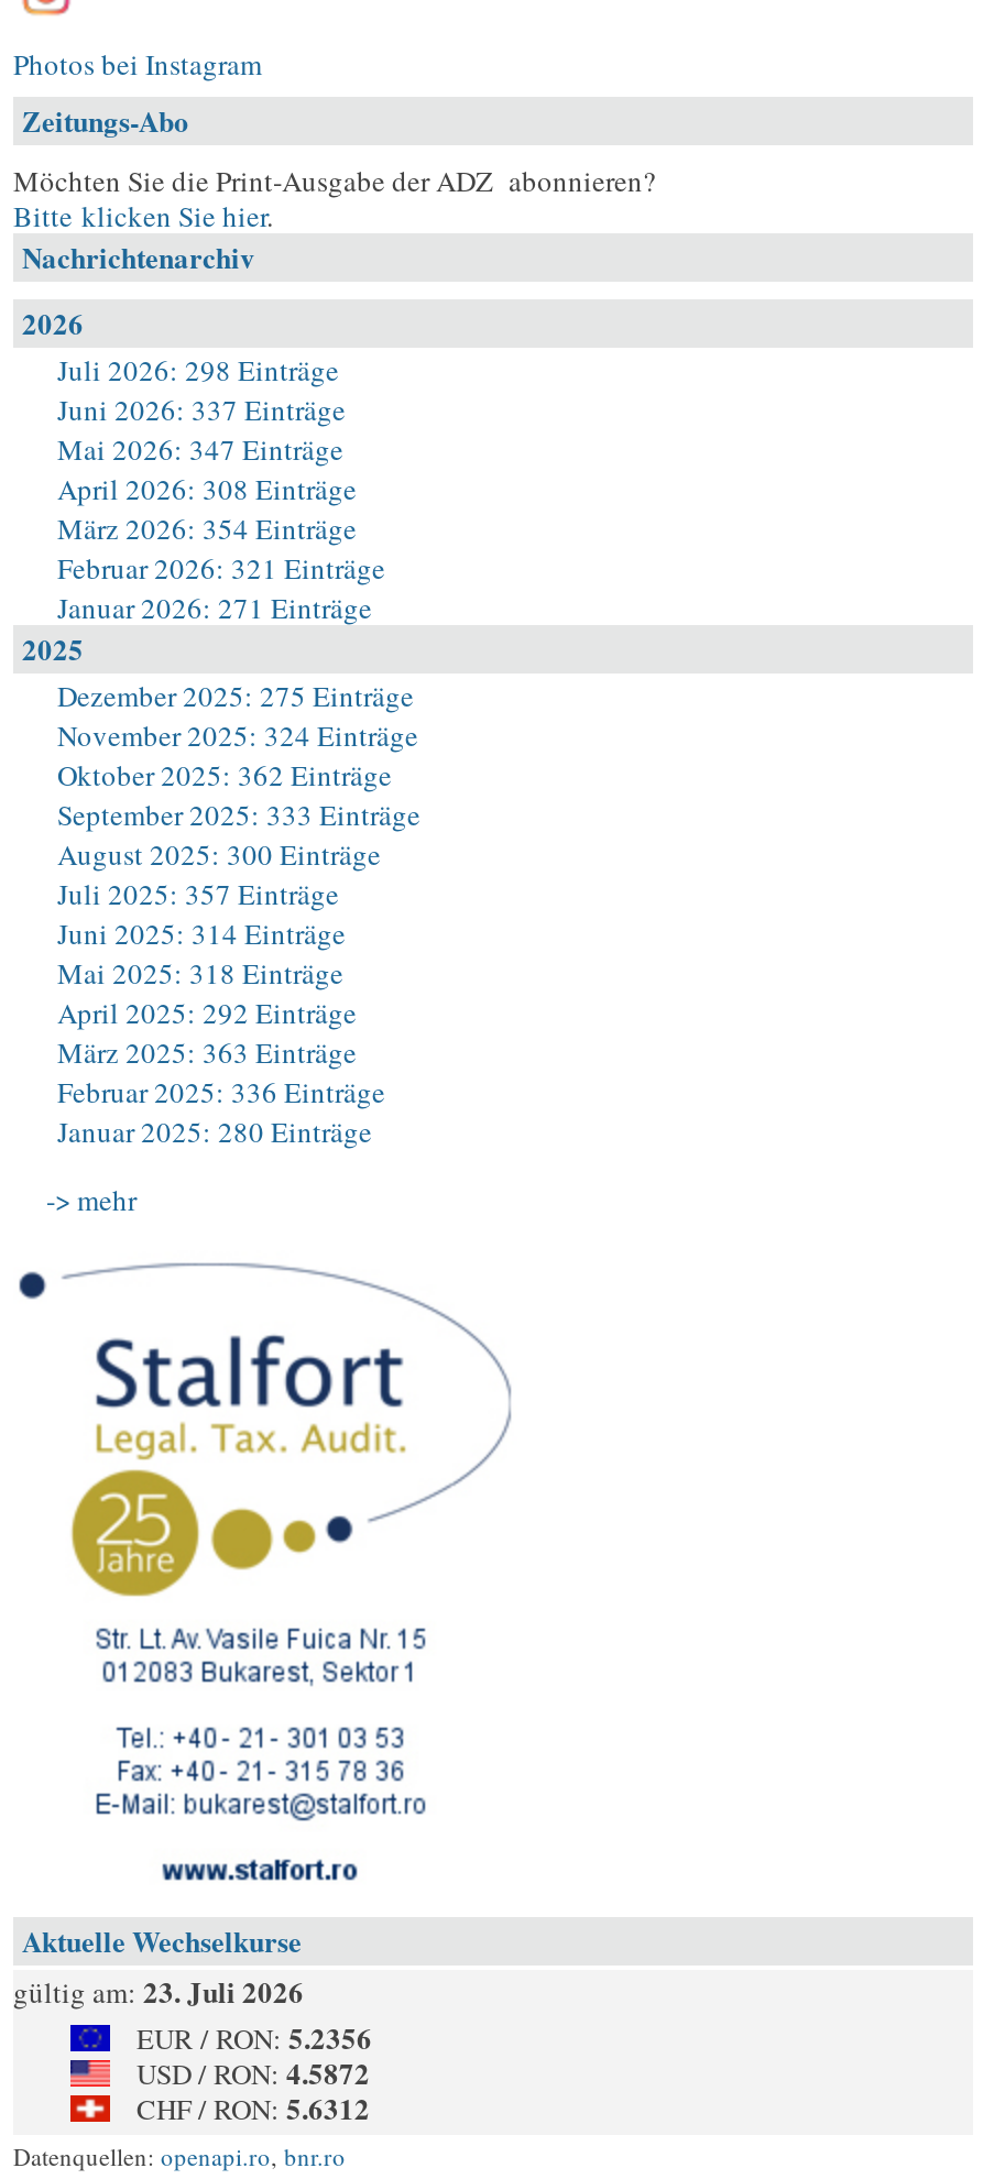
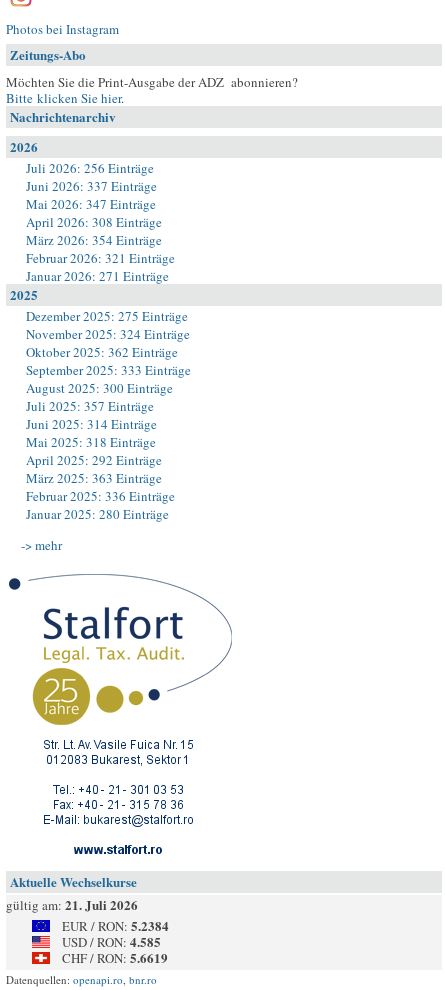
[57,350,339,390] Juli 2026: 298 Einträge -> [26,159,154,177] Juli 2026: 256 Einträge
[13,1970,304,2012] gültig am: 23. Juli 2026 -> [6,895,138,914] gültig am: 21. Juli 2026
[136,2016,372,2058] EUR / RON: 5.2356 -> [62,916,169,935] EUR / RON: 5.2384
[136,2051,370,2093] USD / RON: 4.5872 -> [62,932,161,951] USD / RON: 4.585
[136,2087,370,2128] CHF / RON: 5.6312 -> [62,948,168,967] CHF / RON: 5.6619

